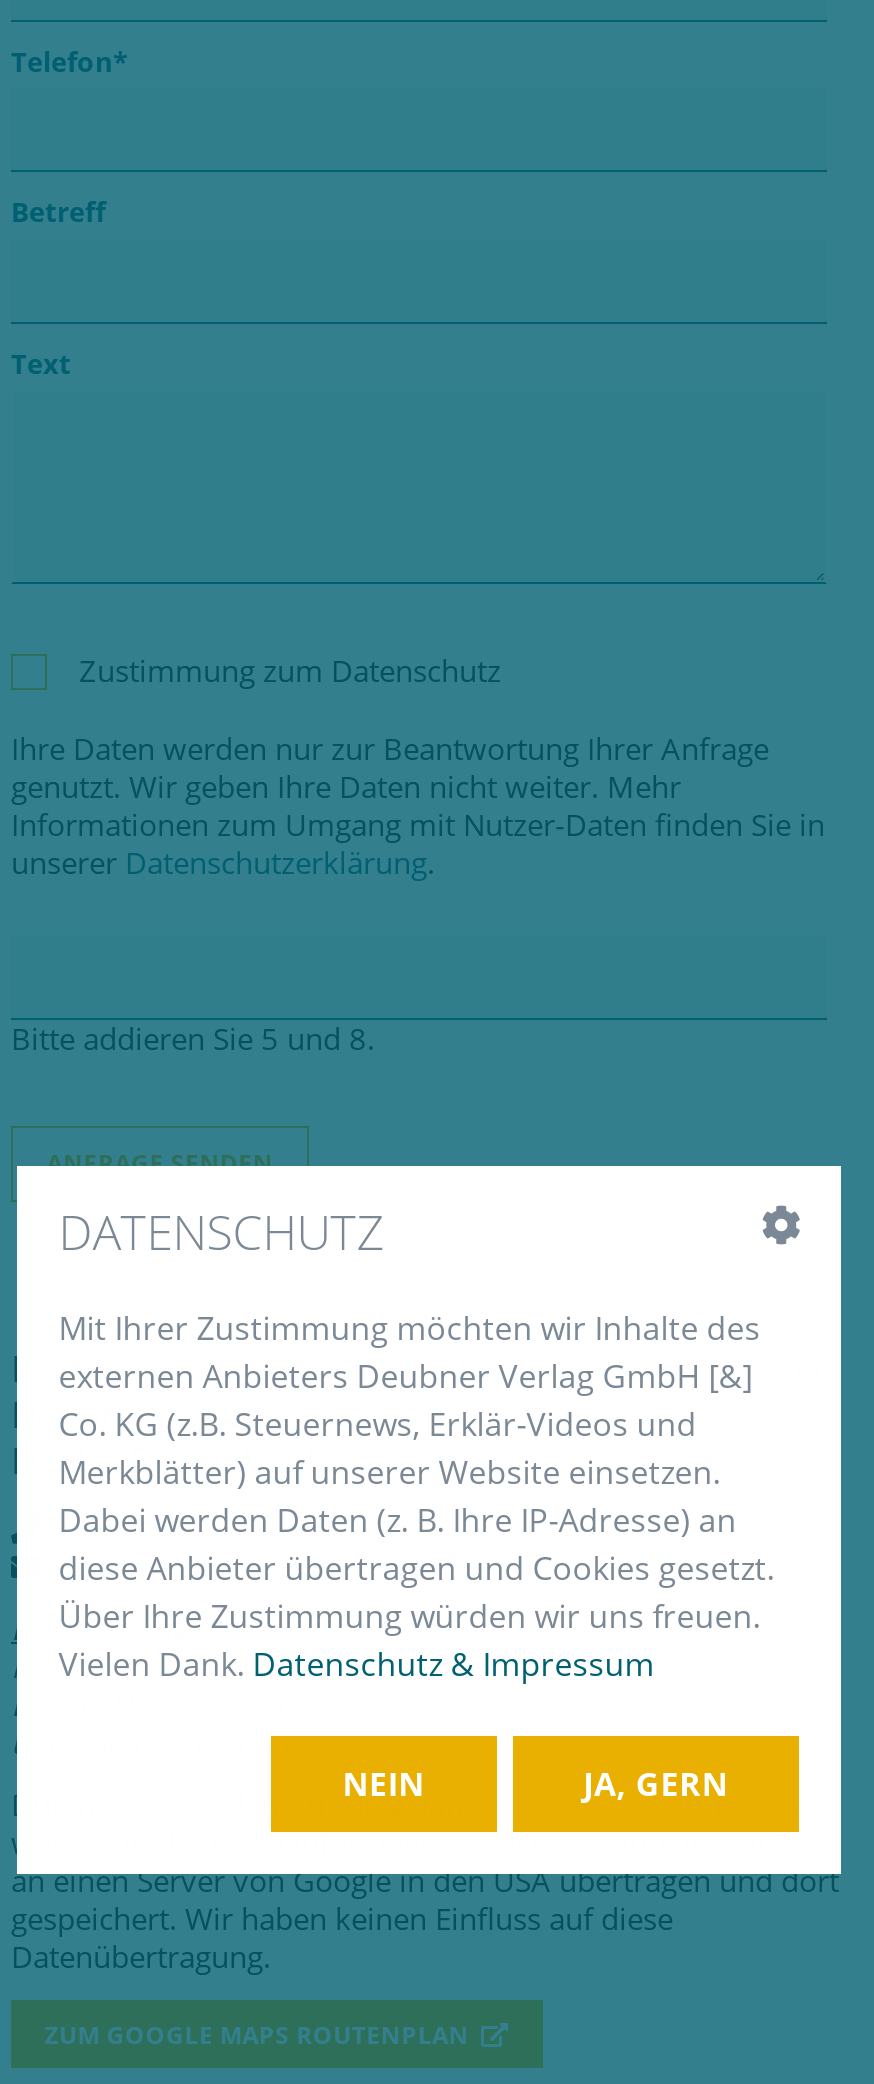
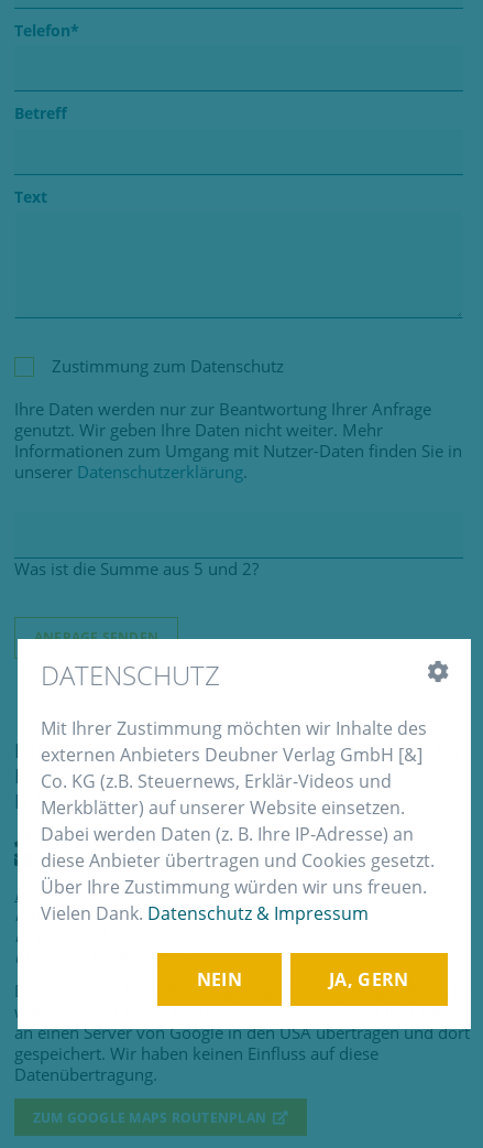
[11,1017,375,1057] Bitte addieren Sie 5 und 8. -> [14,557,259,579] Was ist die Summe aus 5 und 2?

